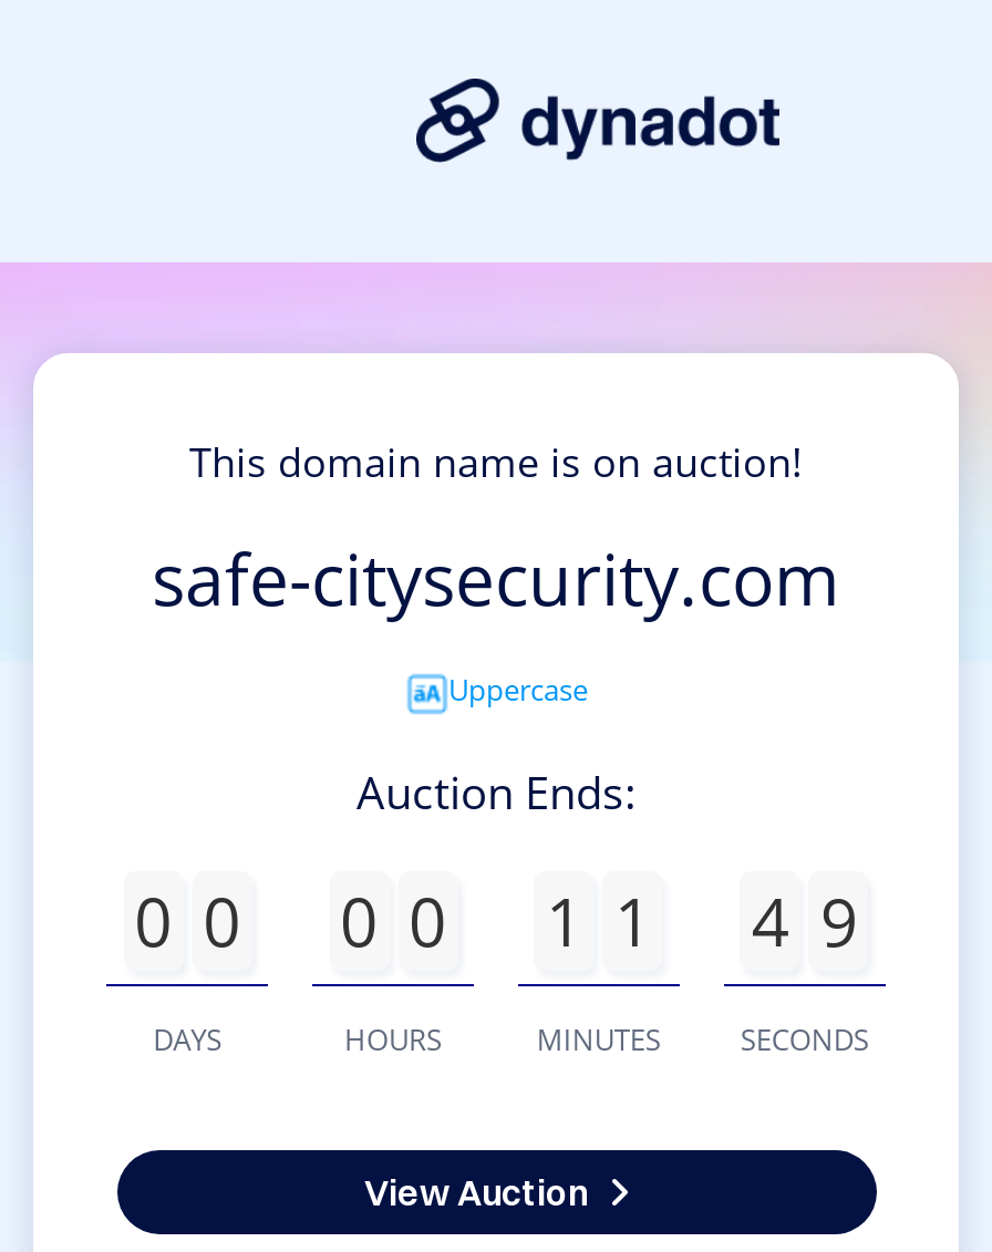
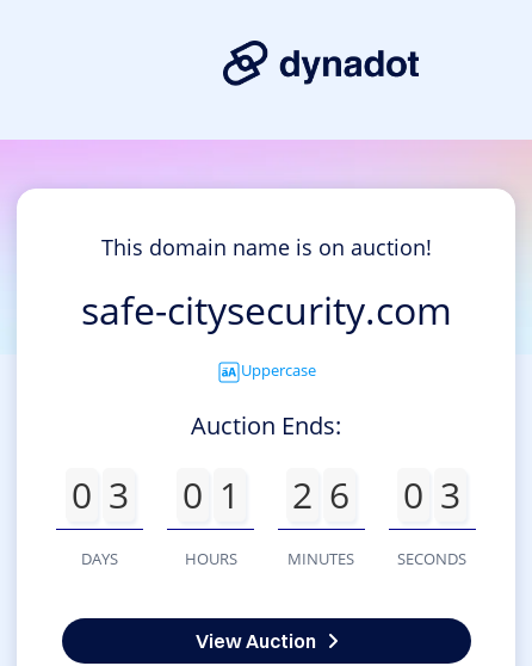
[134,876,240,966] 0 0 -> [71,470,128,519] 0 3
[340,876,446,966] 0 0 -> [182,470,239,519] 0 1
[546,876,652,966] 1 1 -> [293,470,350,519] 2 6
[751,876,858,966] 4 9 -> [404,470,461,519] 0 3

